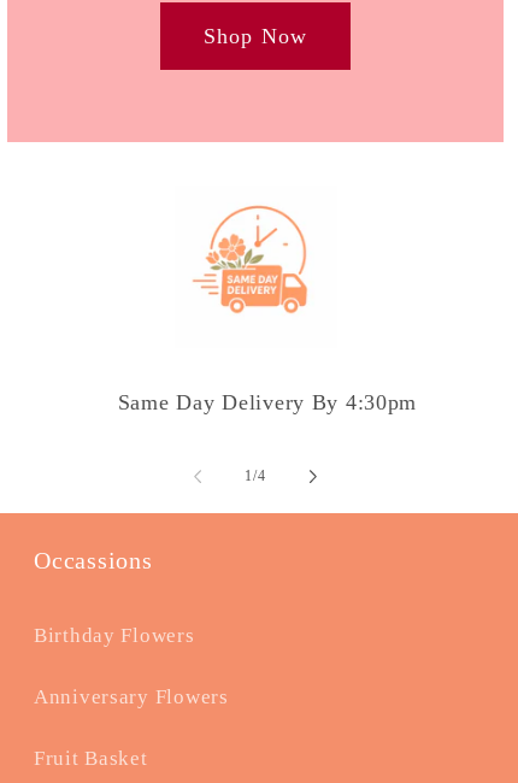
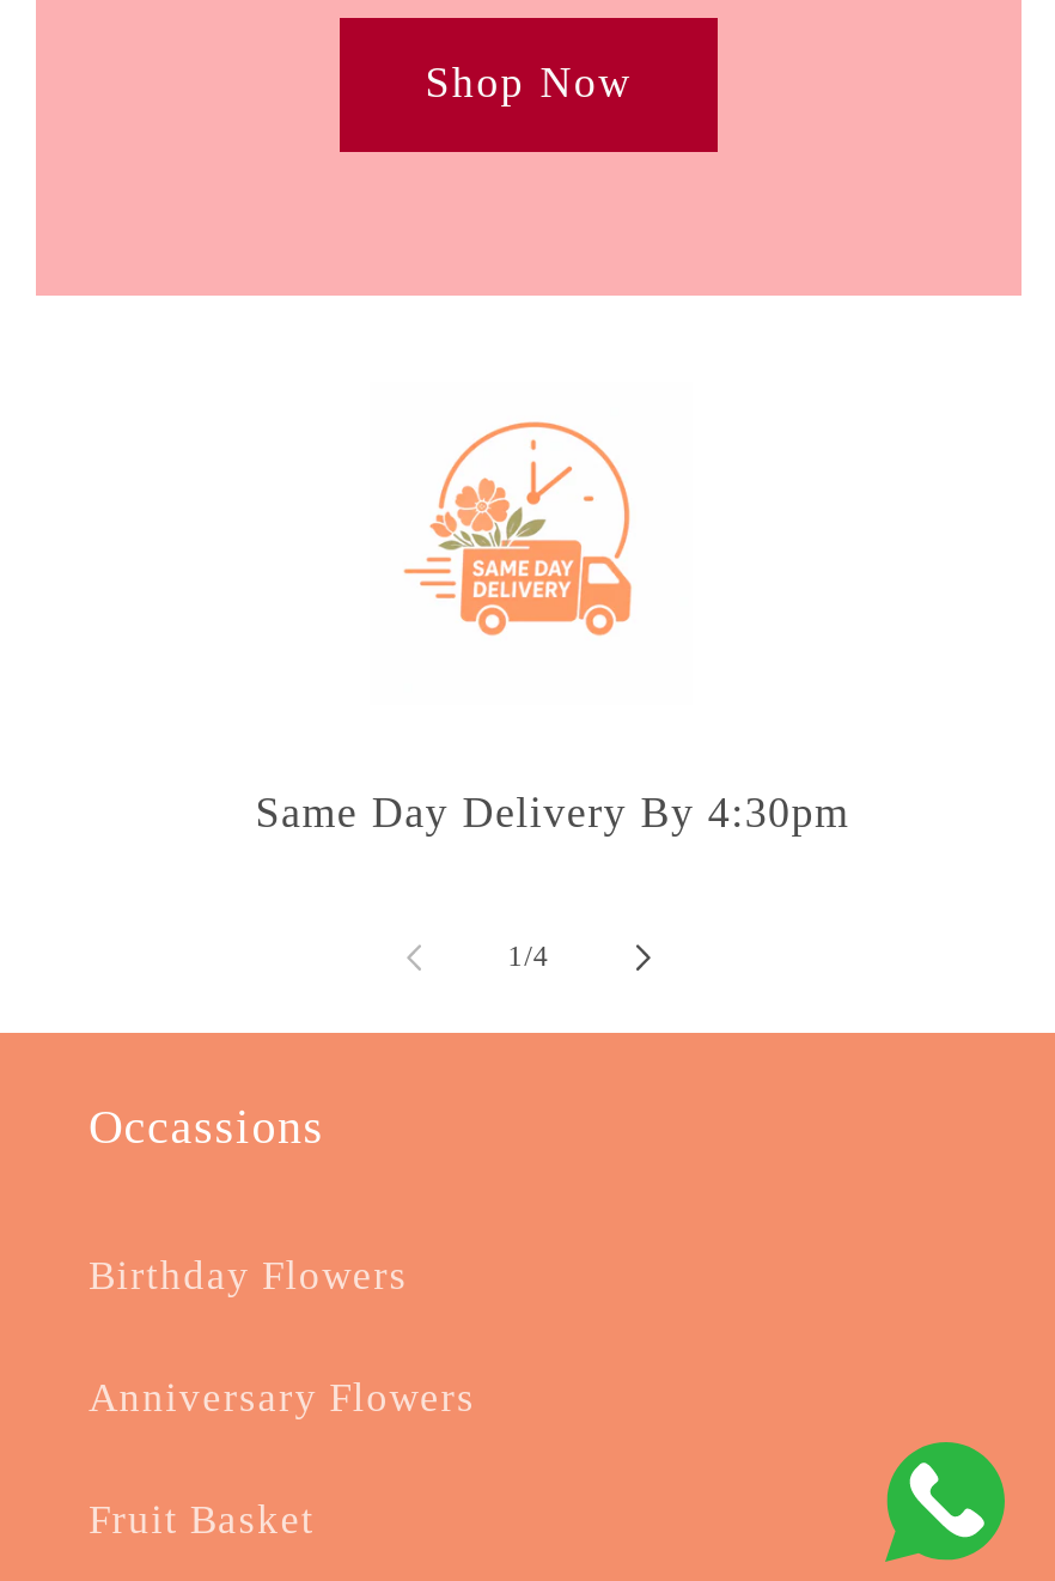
none -> [885,1439,1007,1563] [image]

